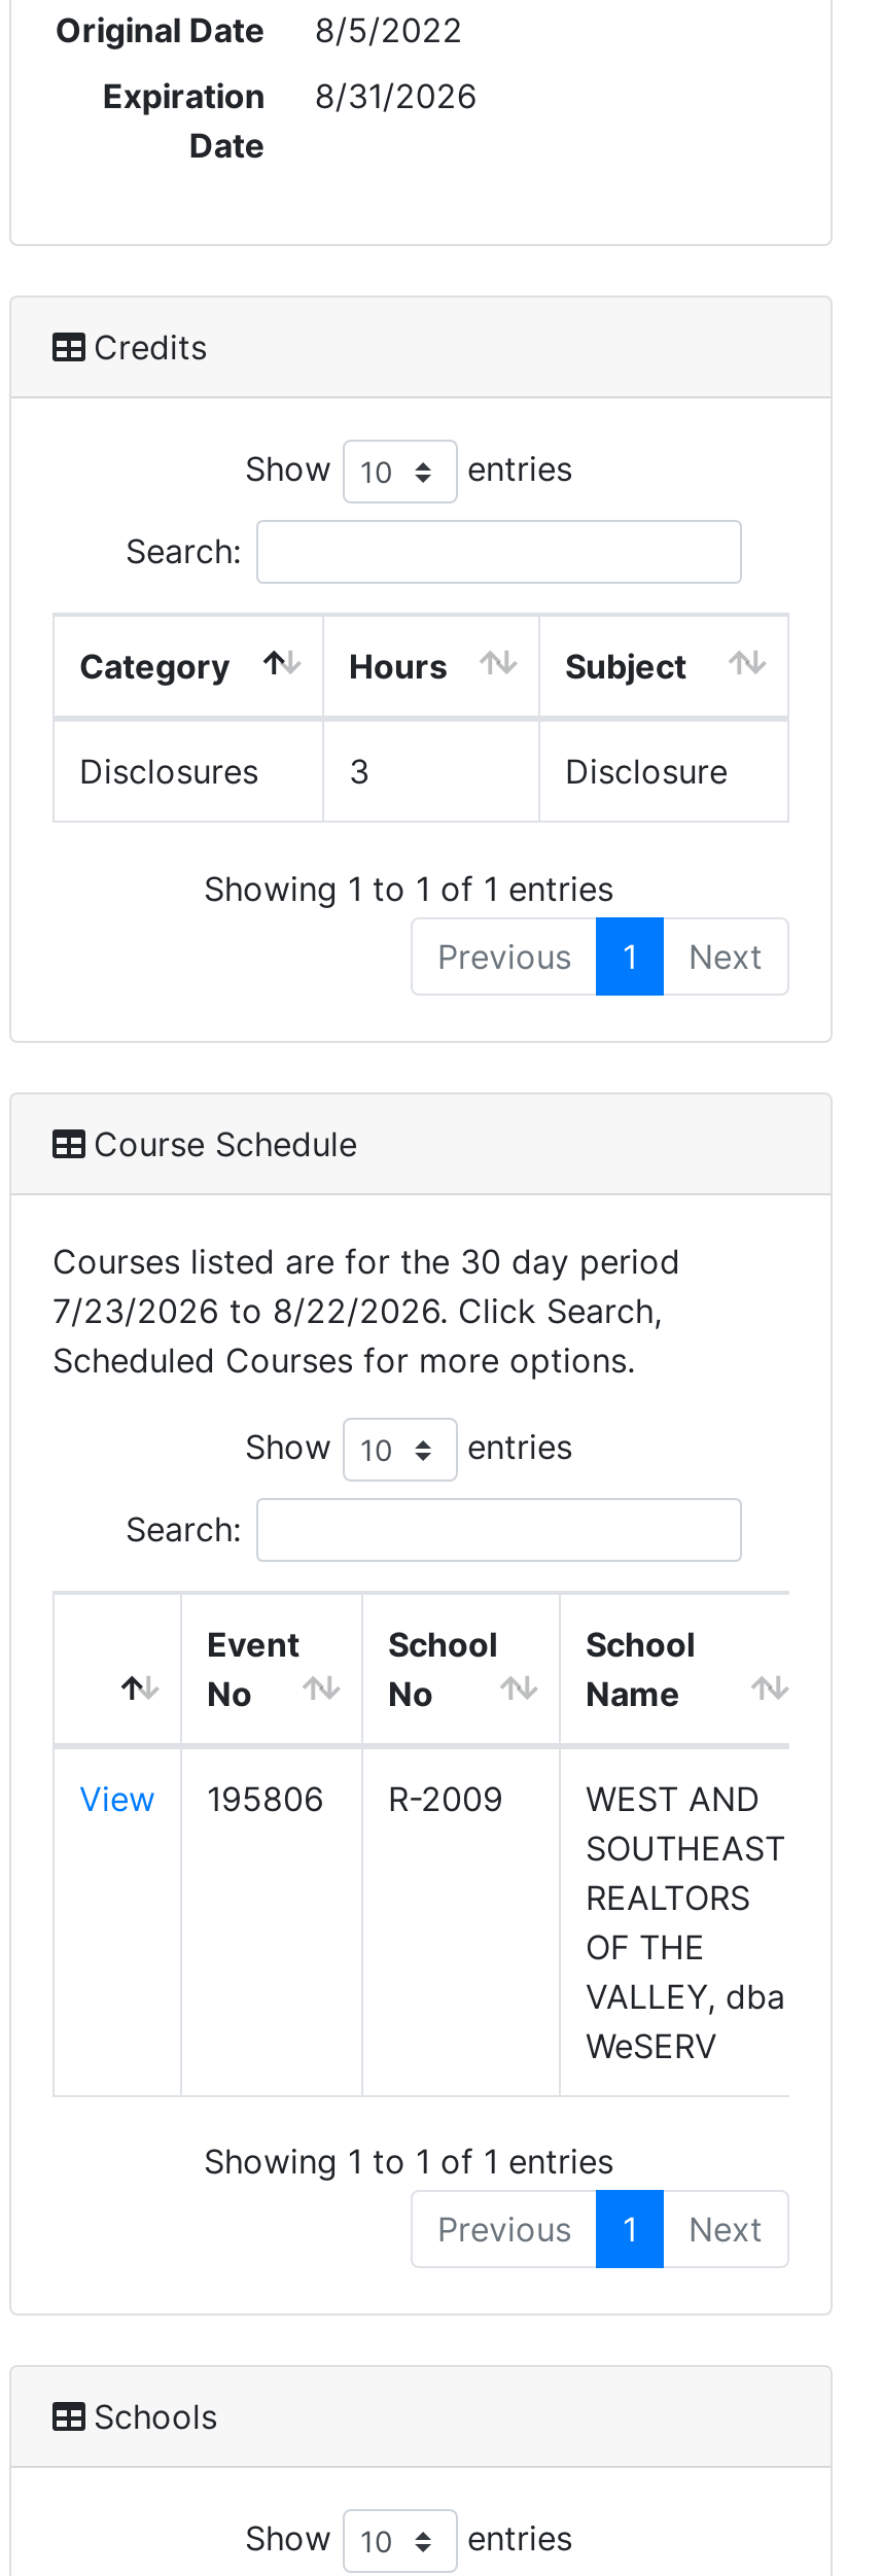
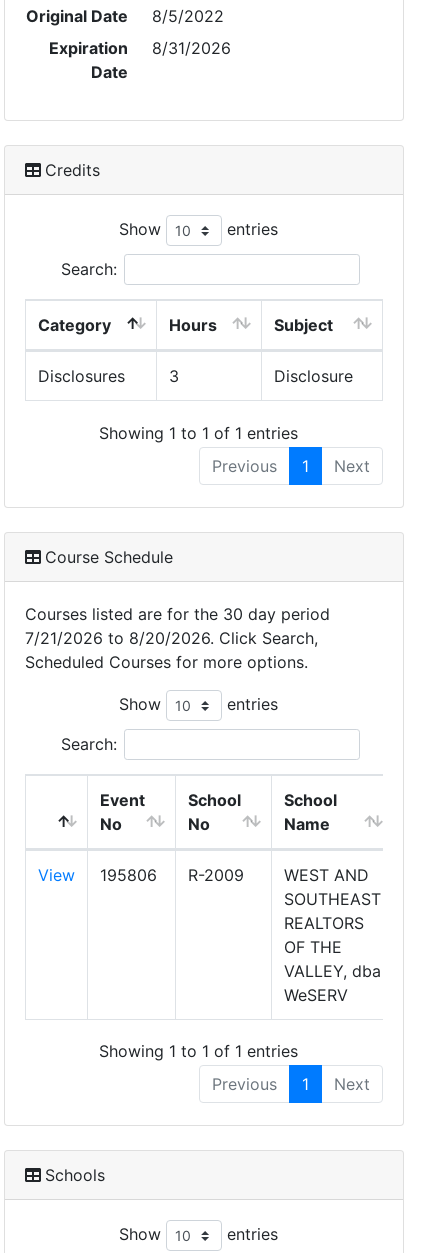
[52,1289,662,1330] 7/23/2026 to 8/22/2026. Click Search, -> [25,628,318,648] 7/21/2026 to 8/20/2026. Click Search,

